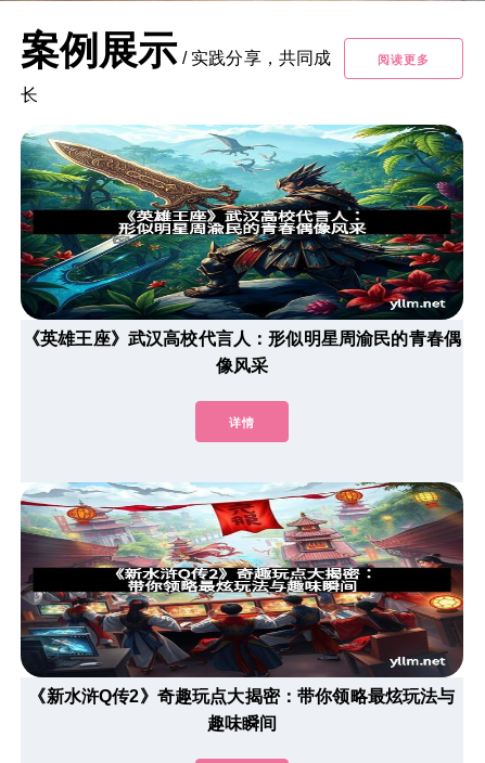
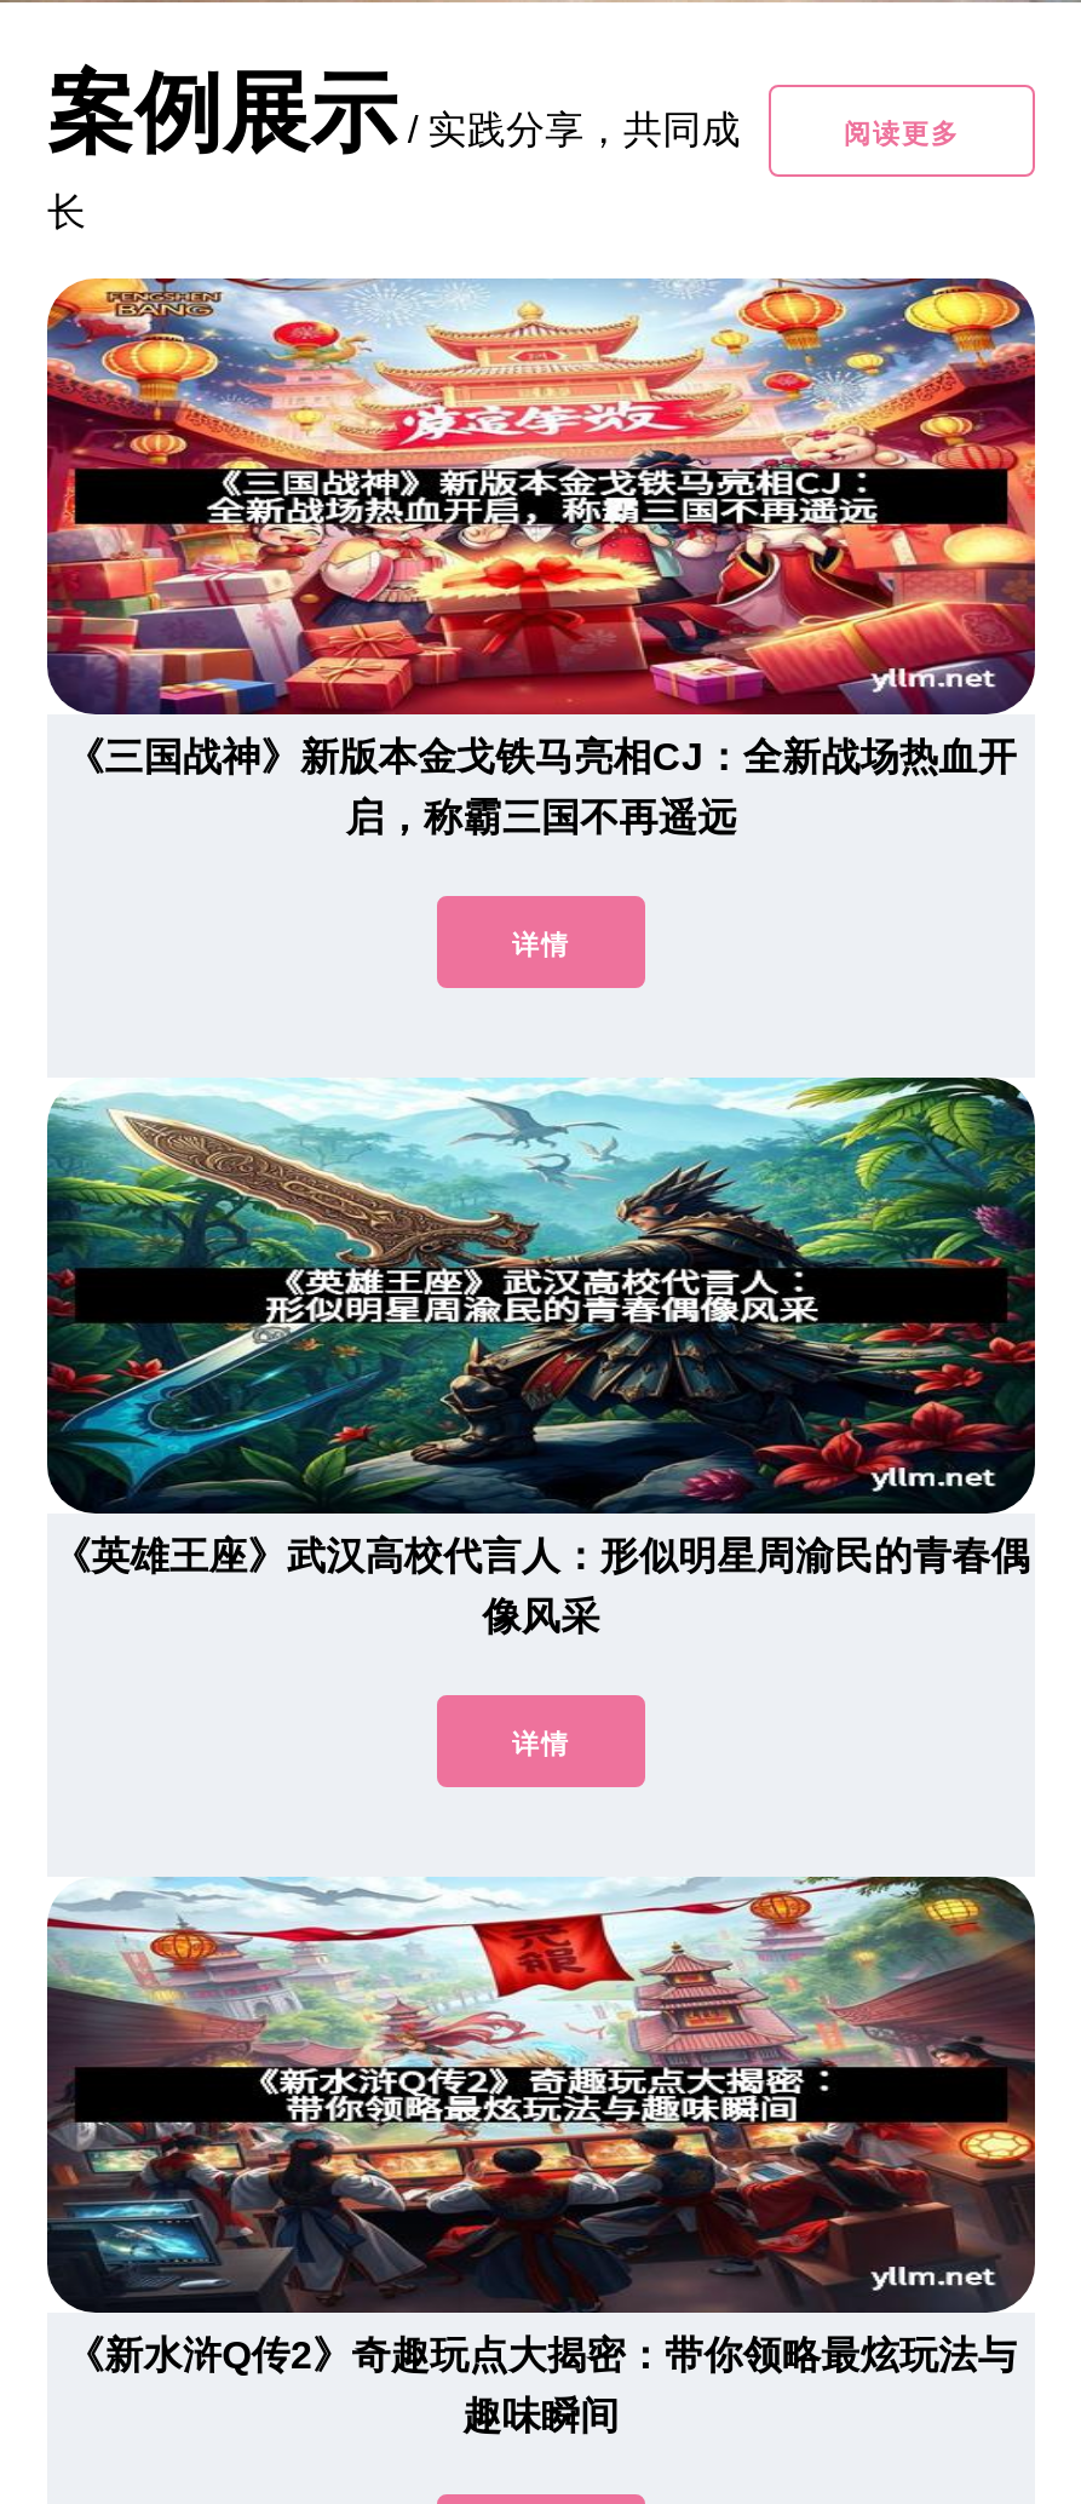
none -> [45,276,1037,959] [image] | 《三国战神》新版本金戈铁马亮相CJ：全新战场热血开 | 启，称霸三国不再遥远 | 详情

